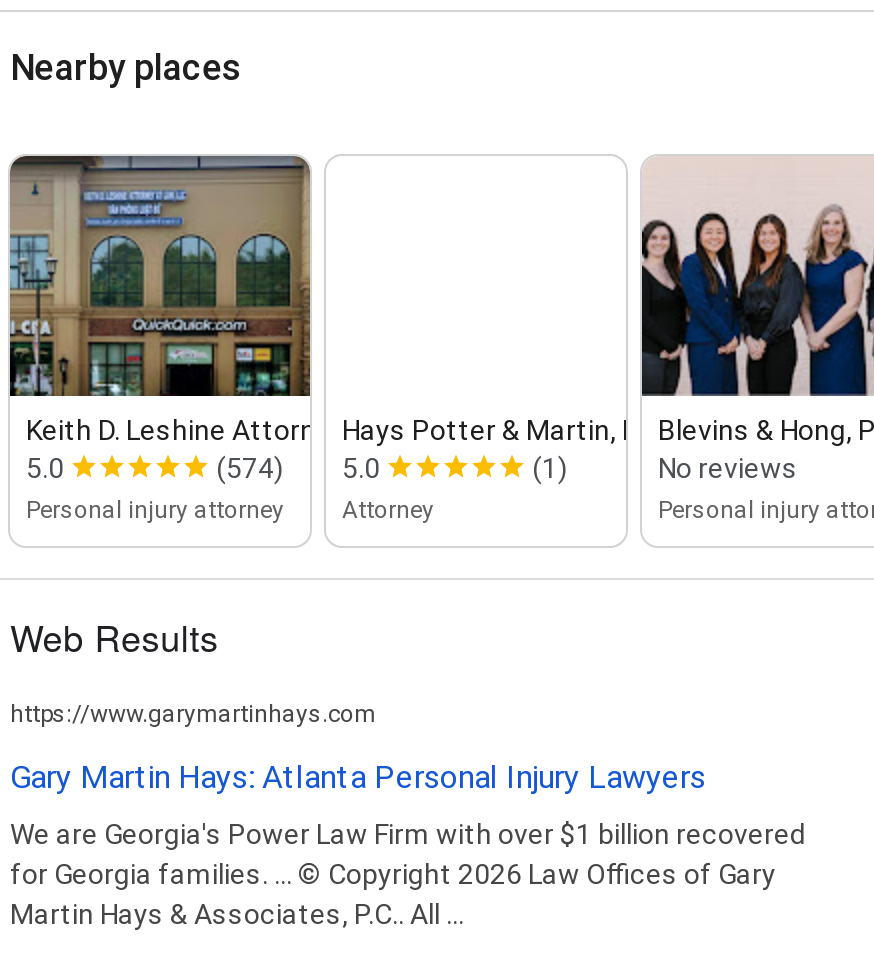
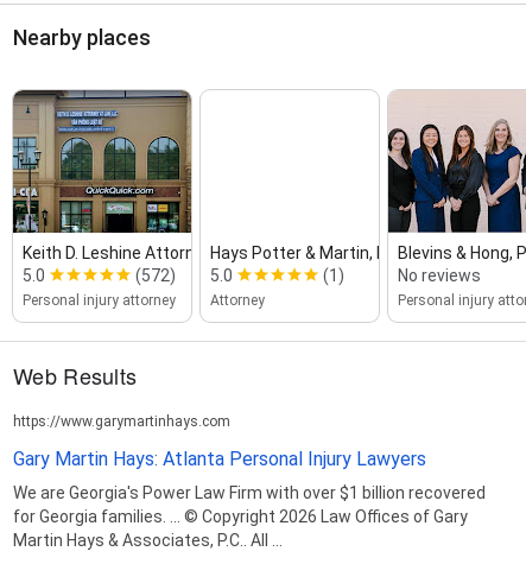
[216,451,380,483] (574) 5.0 -> [135,266,233,285] (572) 5.0

